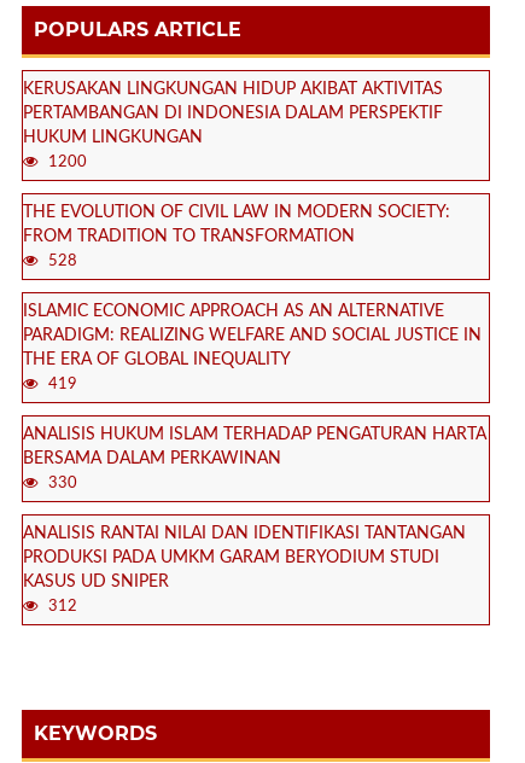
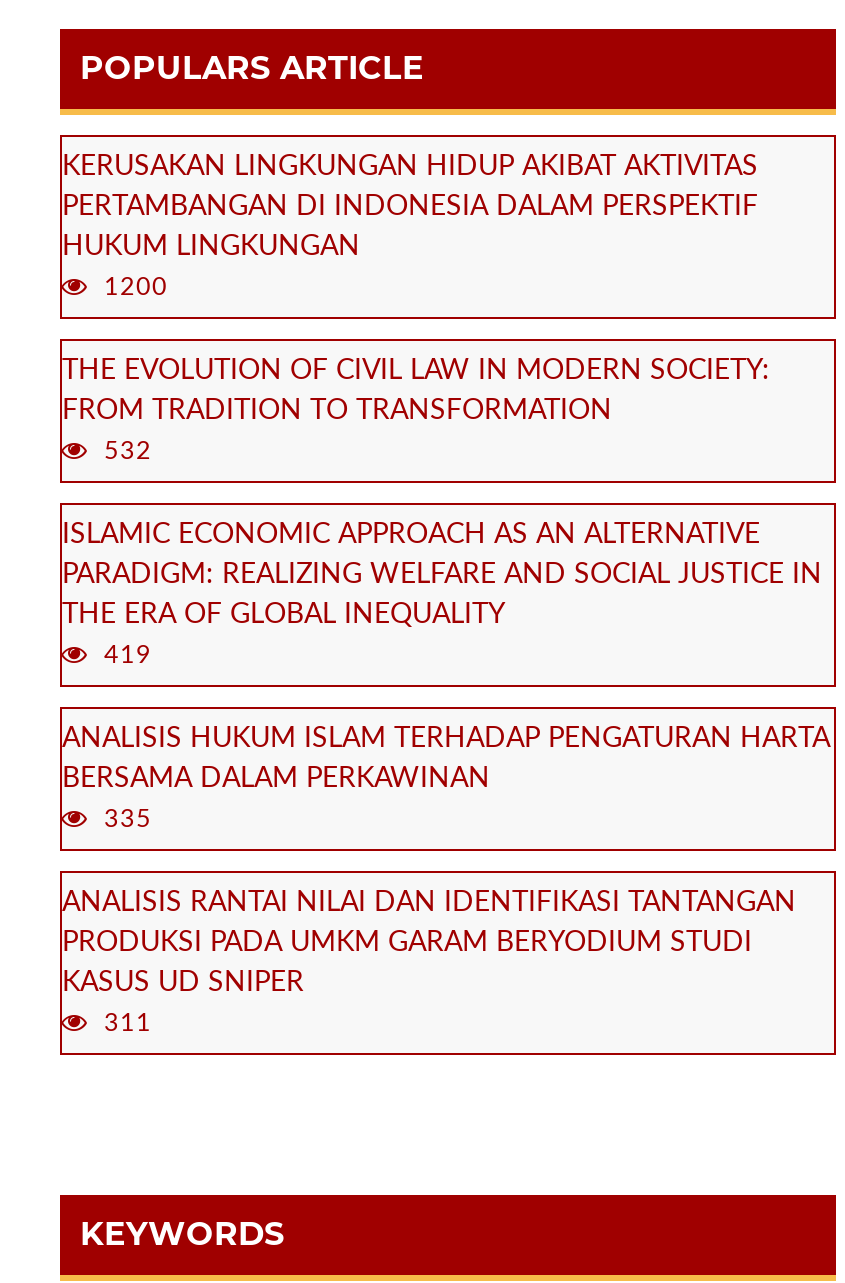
[45,253,77,268] 528 -> [98,439,152,463] 532
[45,475,77,490] 330 -> [98,806,152,830] 335
[45,598,77,613] 312 -> [98,1010,152,1034] 311

